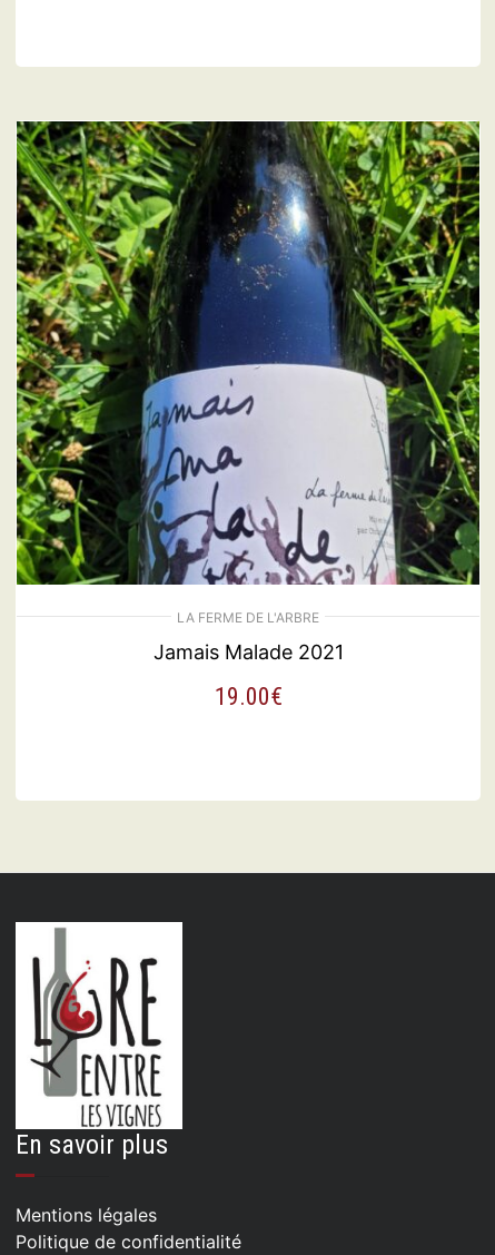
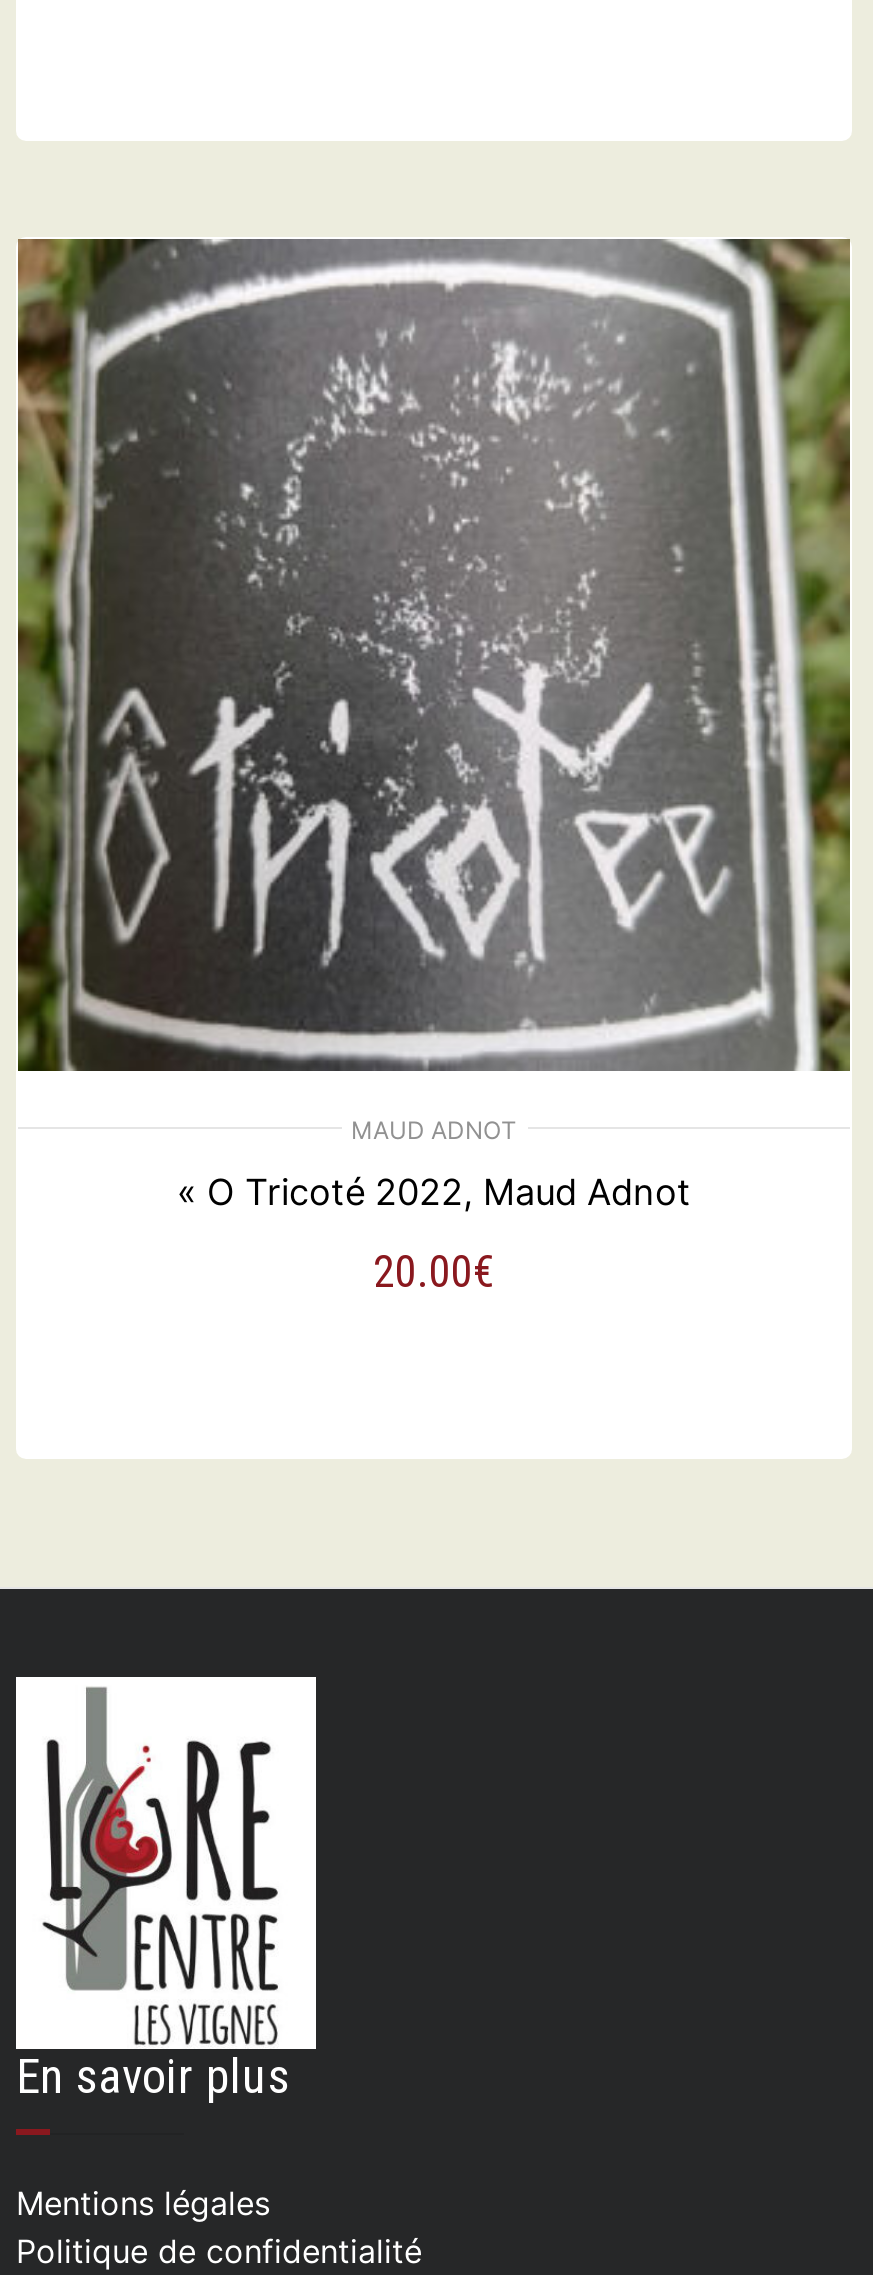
[16,120,481,626] [image] | LA FERME DE L'ARBRE -> [16,237,852,1145] [image] | MAUD ADNOT
[153,640,343,664] Jamais Malade 2021 -> [177,1171,691,1213] « O Tricoté 2022, Maud Adnot
[214,683,282,710] 19.00€ -> [373,1247,495,1297] 20.00€

